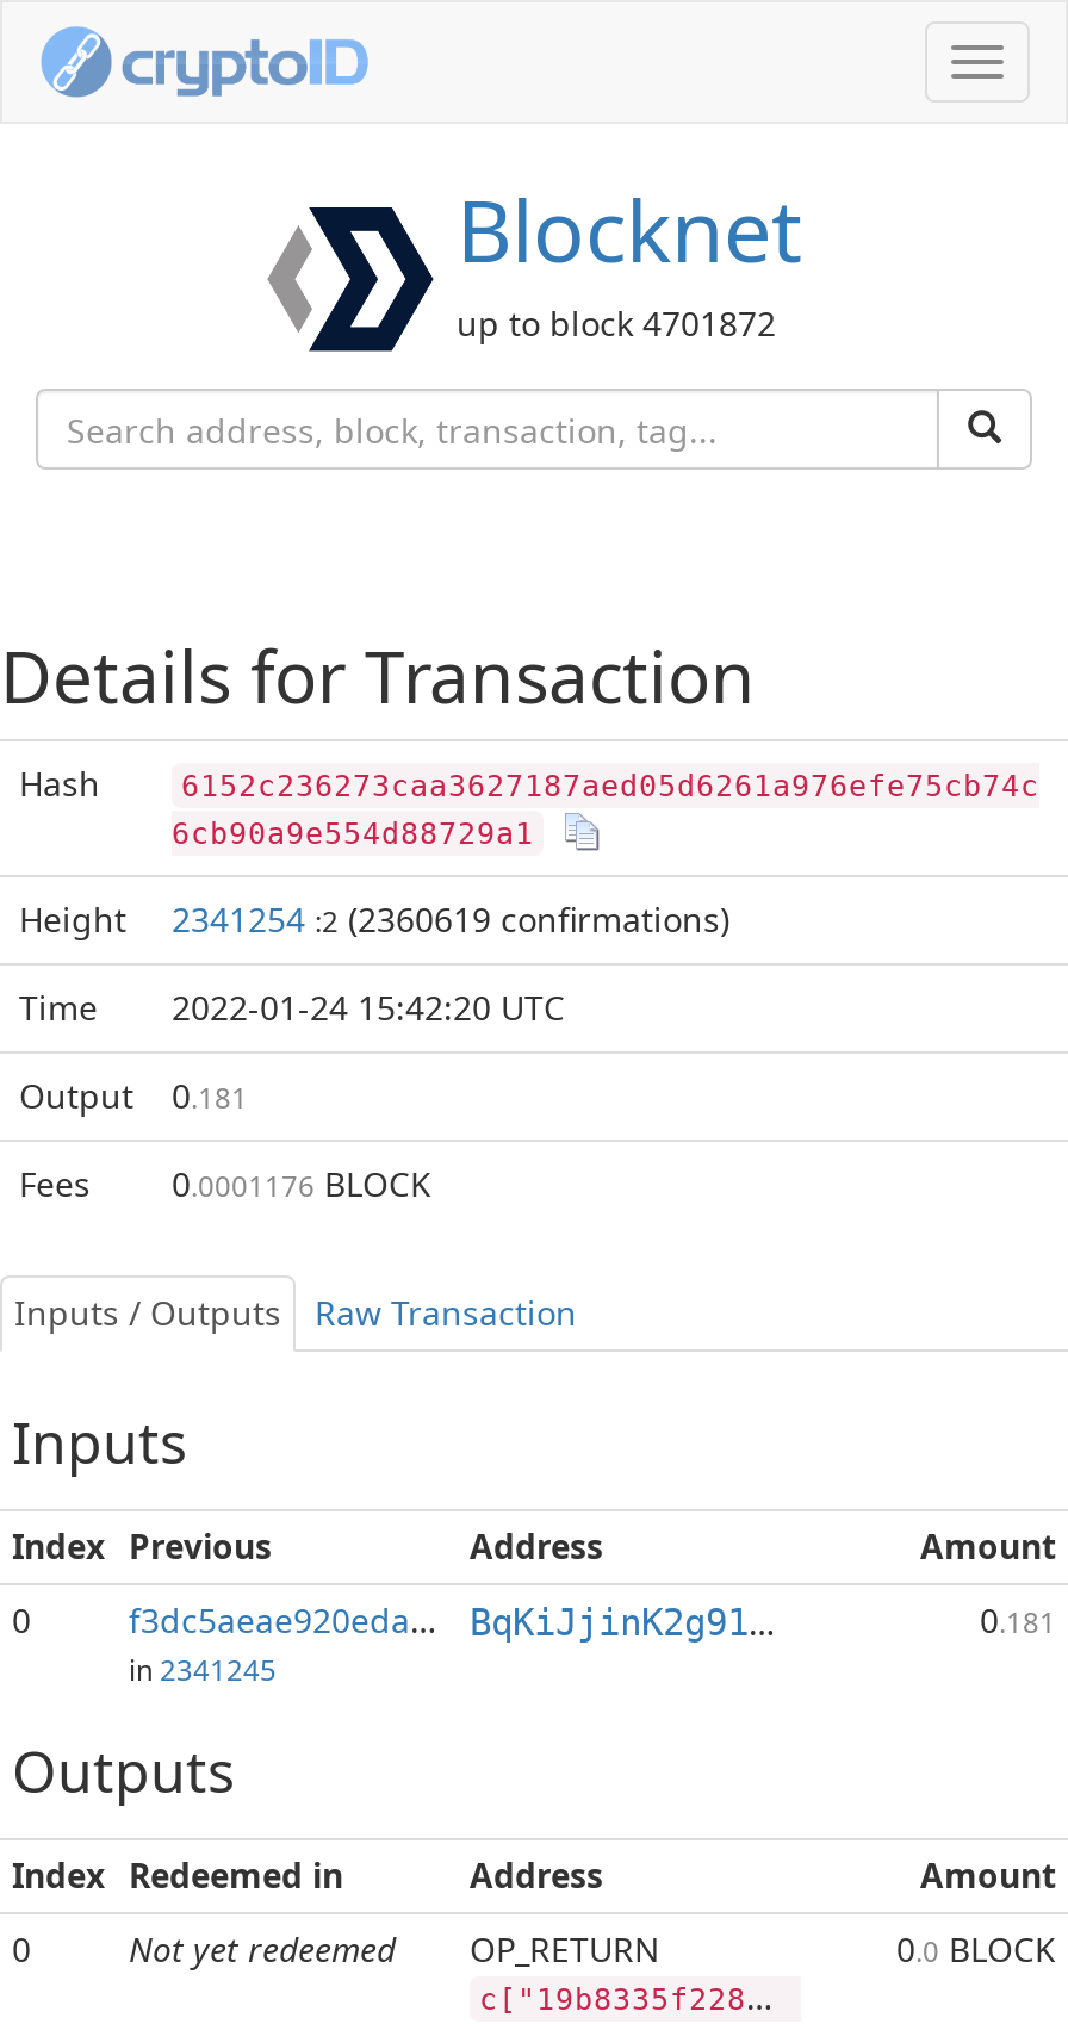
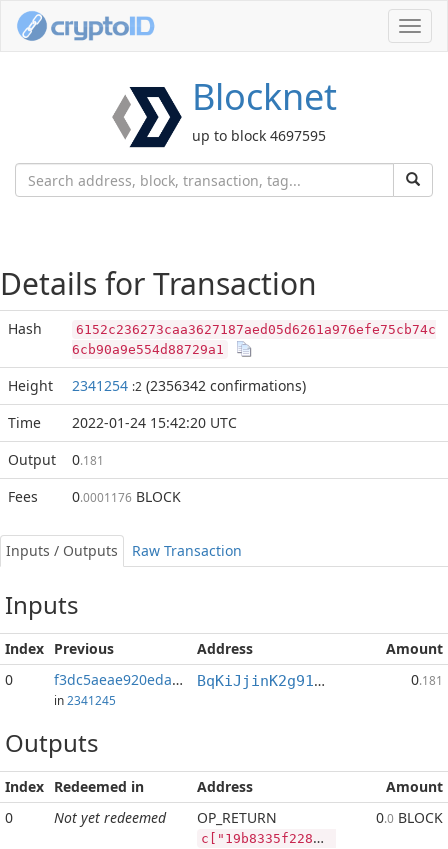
[457,300,776,346] up to block 4701872 -> [191,126,325,145] up to block 4697595
[172,896,729,942] 2341254 :2 (2360619 confirmations) -> [72,376,306,395] 2341254 :2 (2356342 confirmations)

